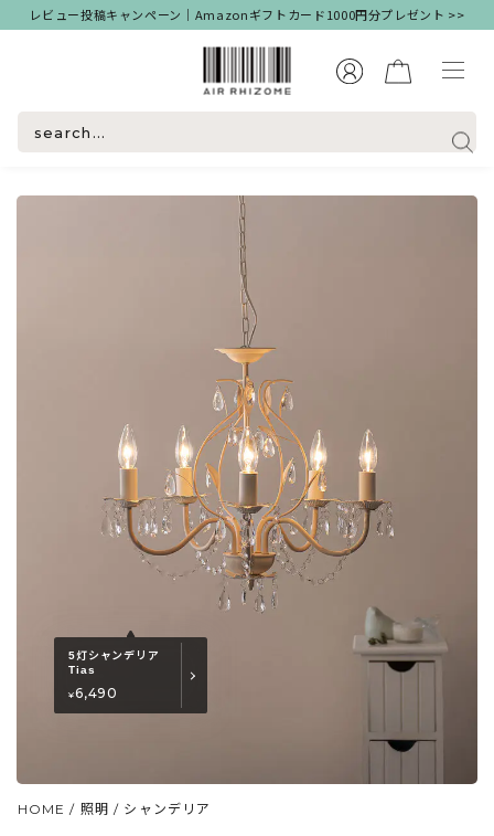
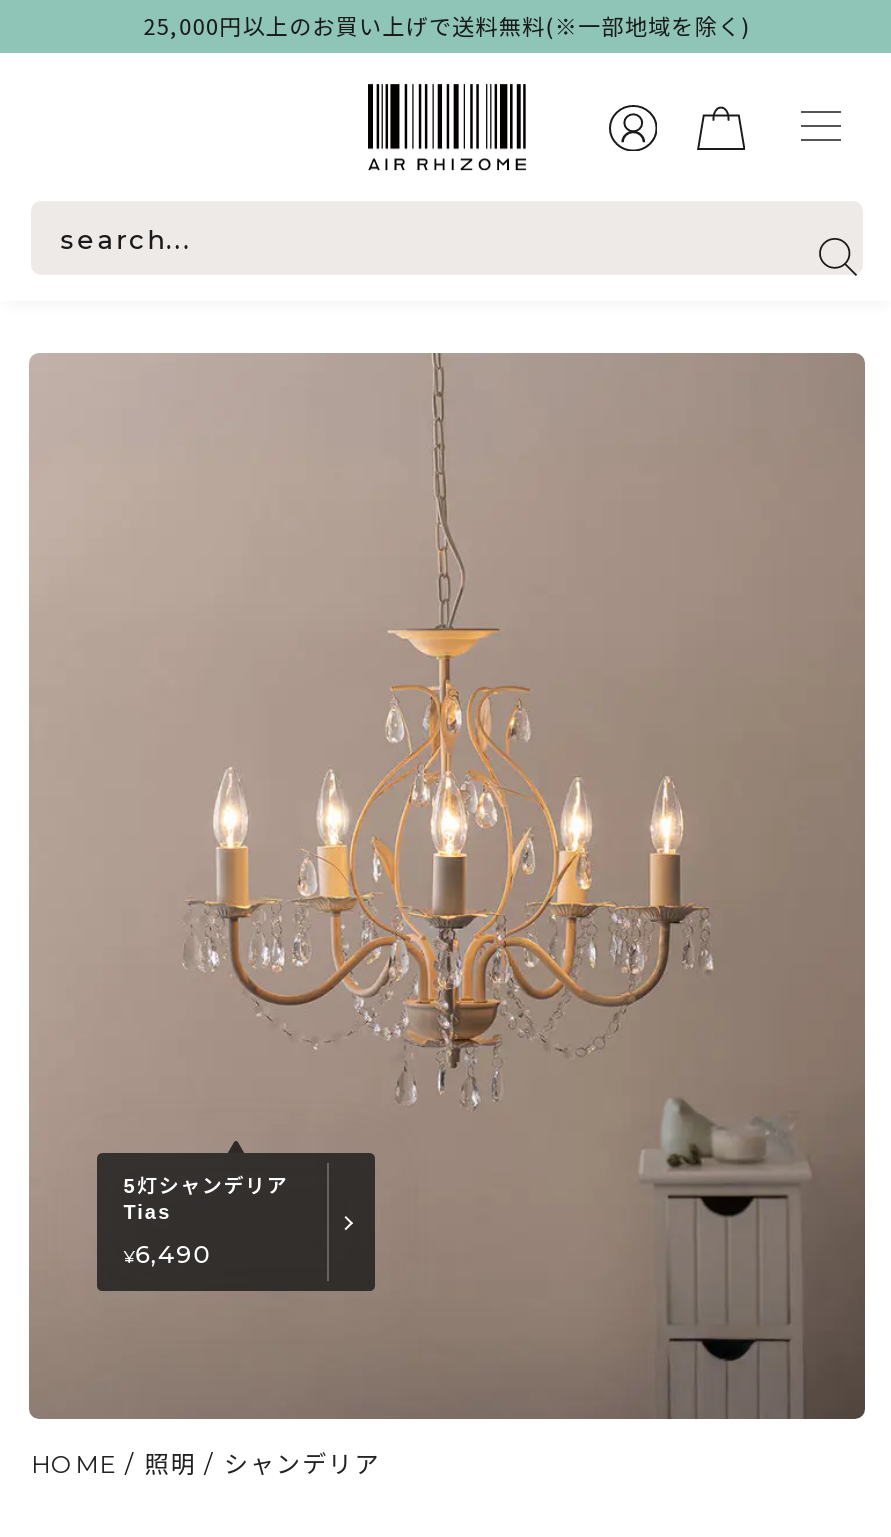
[29,6,465,23] レビュー投稿キャンペーン｜Amazonギフトカード1000円分プレゼント >> -> [143,9,751,41] 25,000円以上のお買い上げで送料無料(※一部地域を除く)

